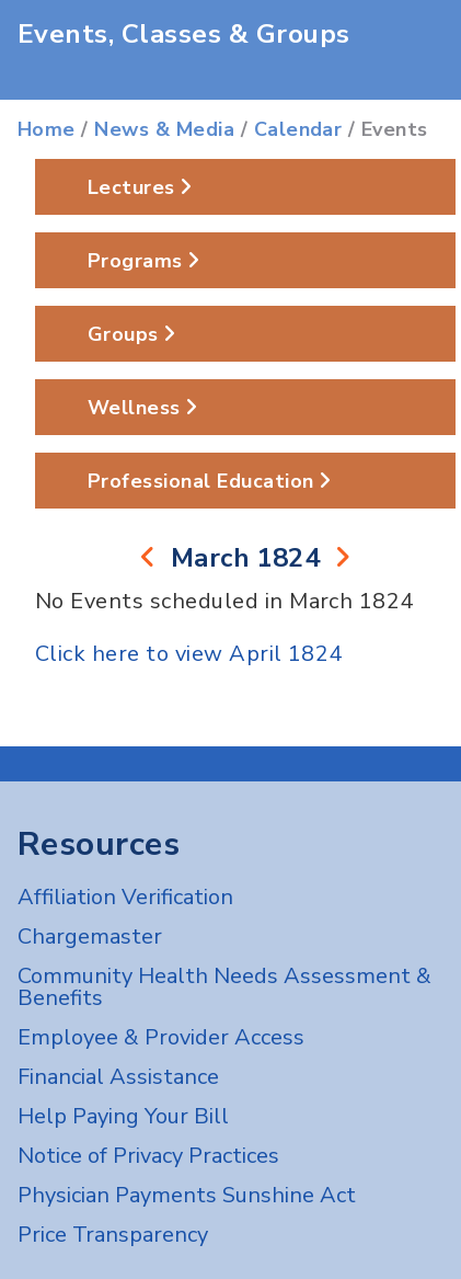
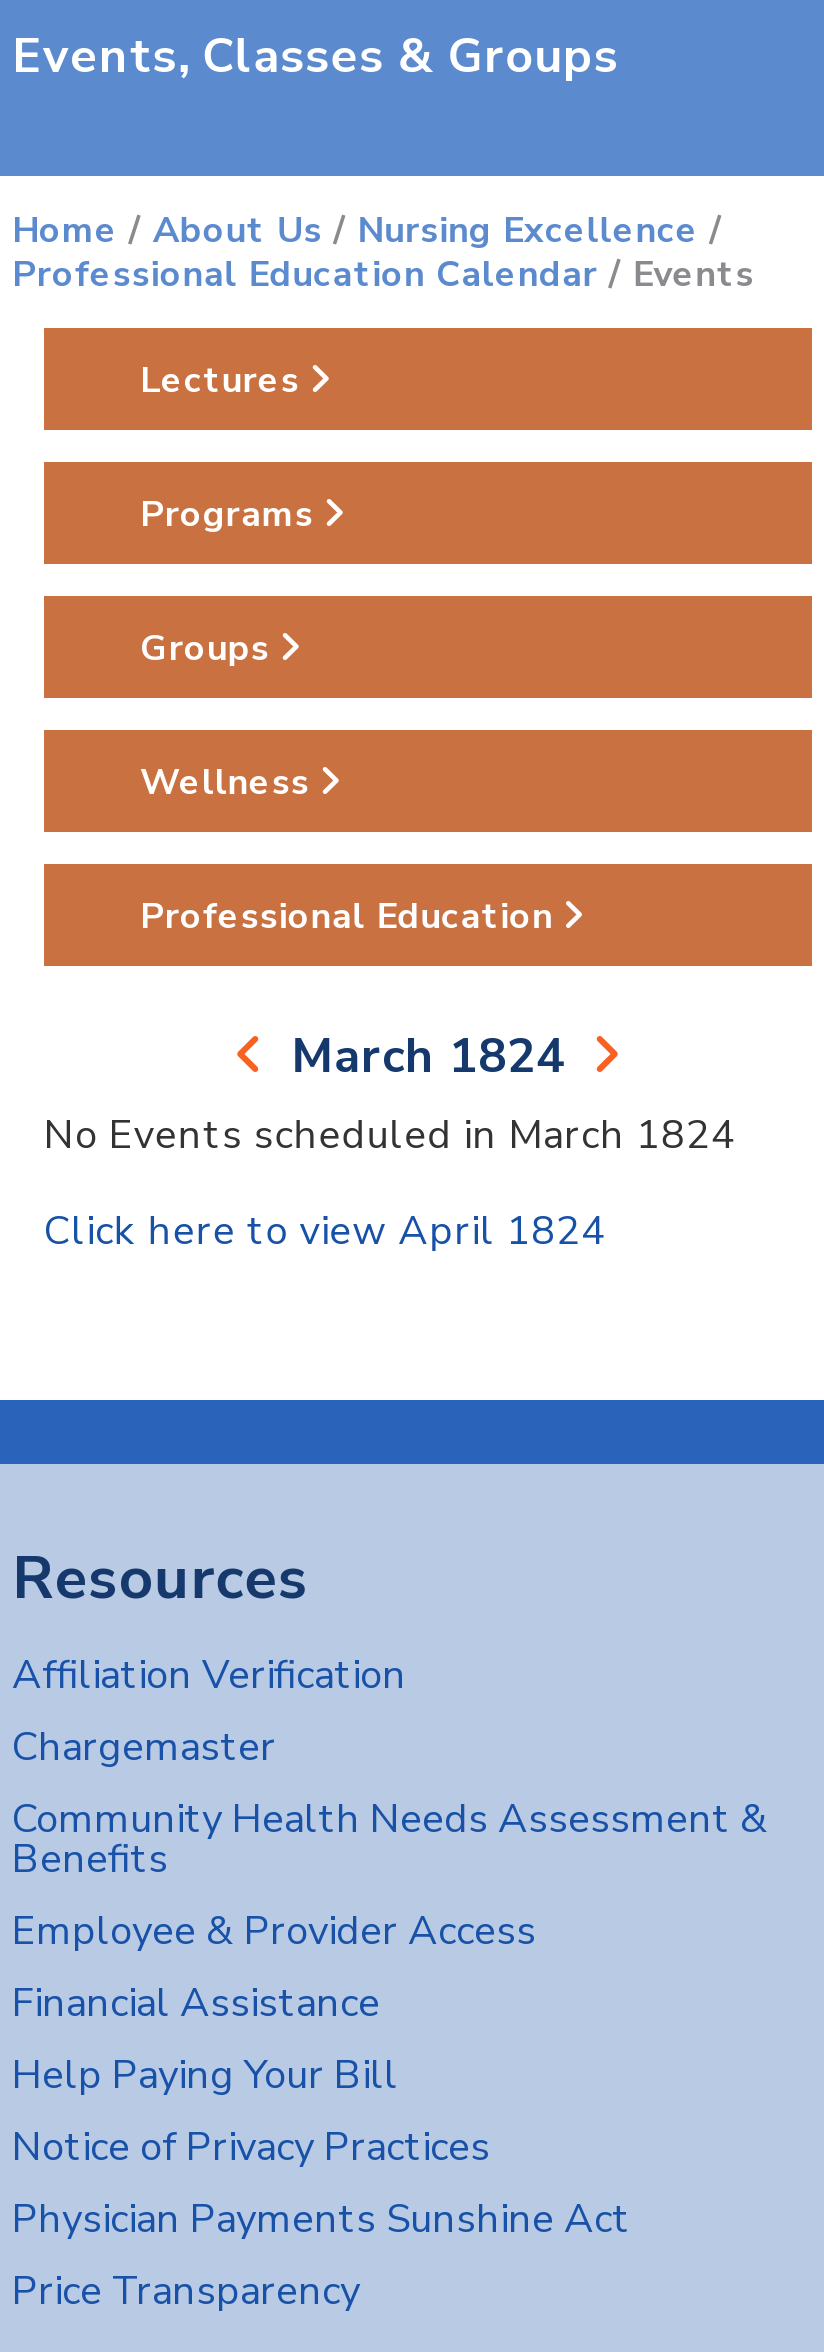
[18,116,428,143] Home / News & Media / Calendar / Events -> [12,206,754,298] Home / About Us / Nursing Excellence / | Professional Education Calendar / Events

